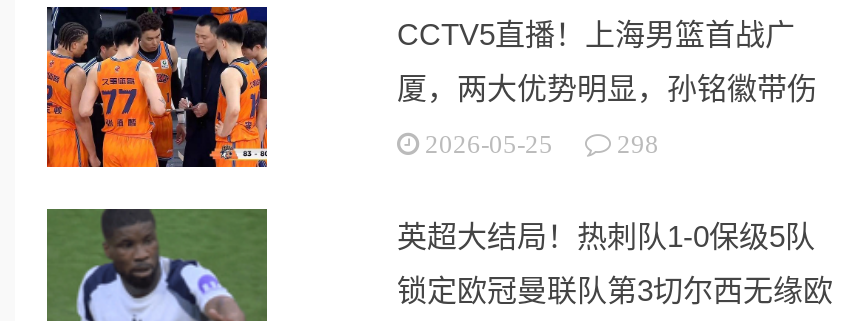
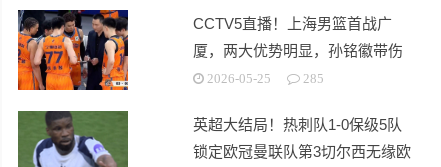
[611,131,659,157] 298 -> [300,72,324,85] 285

